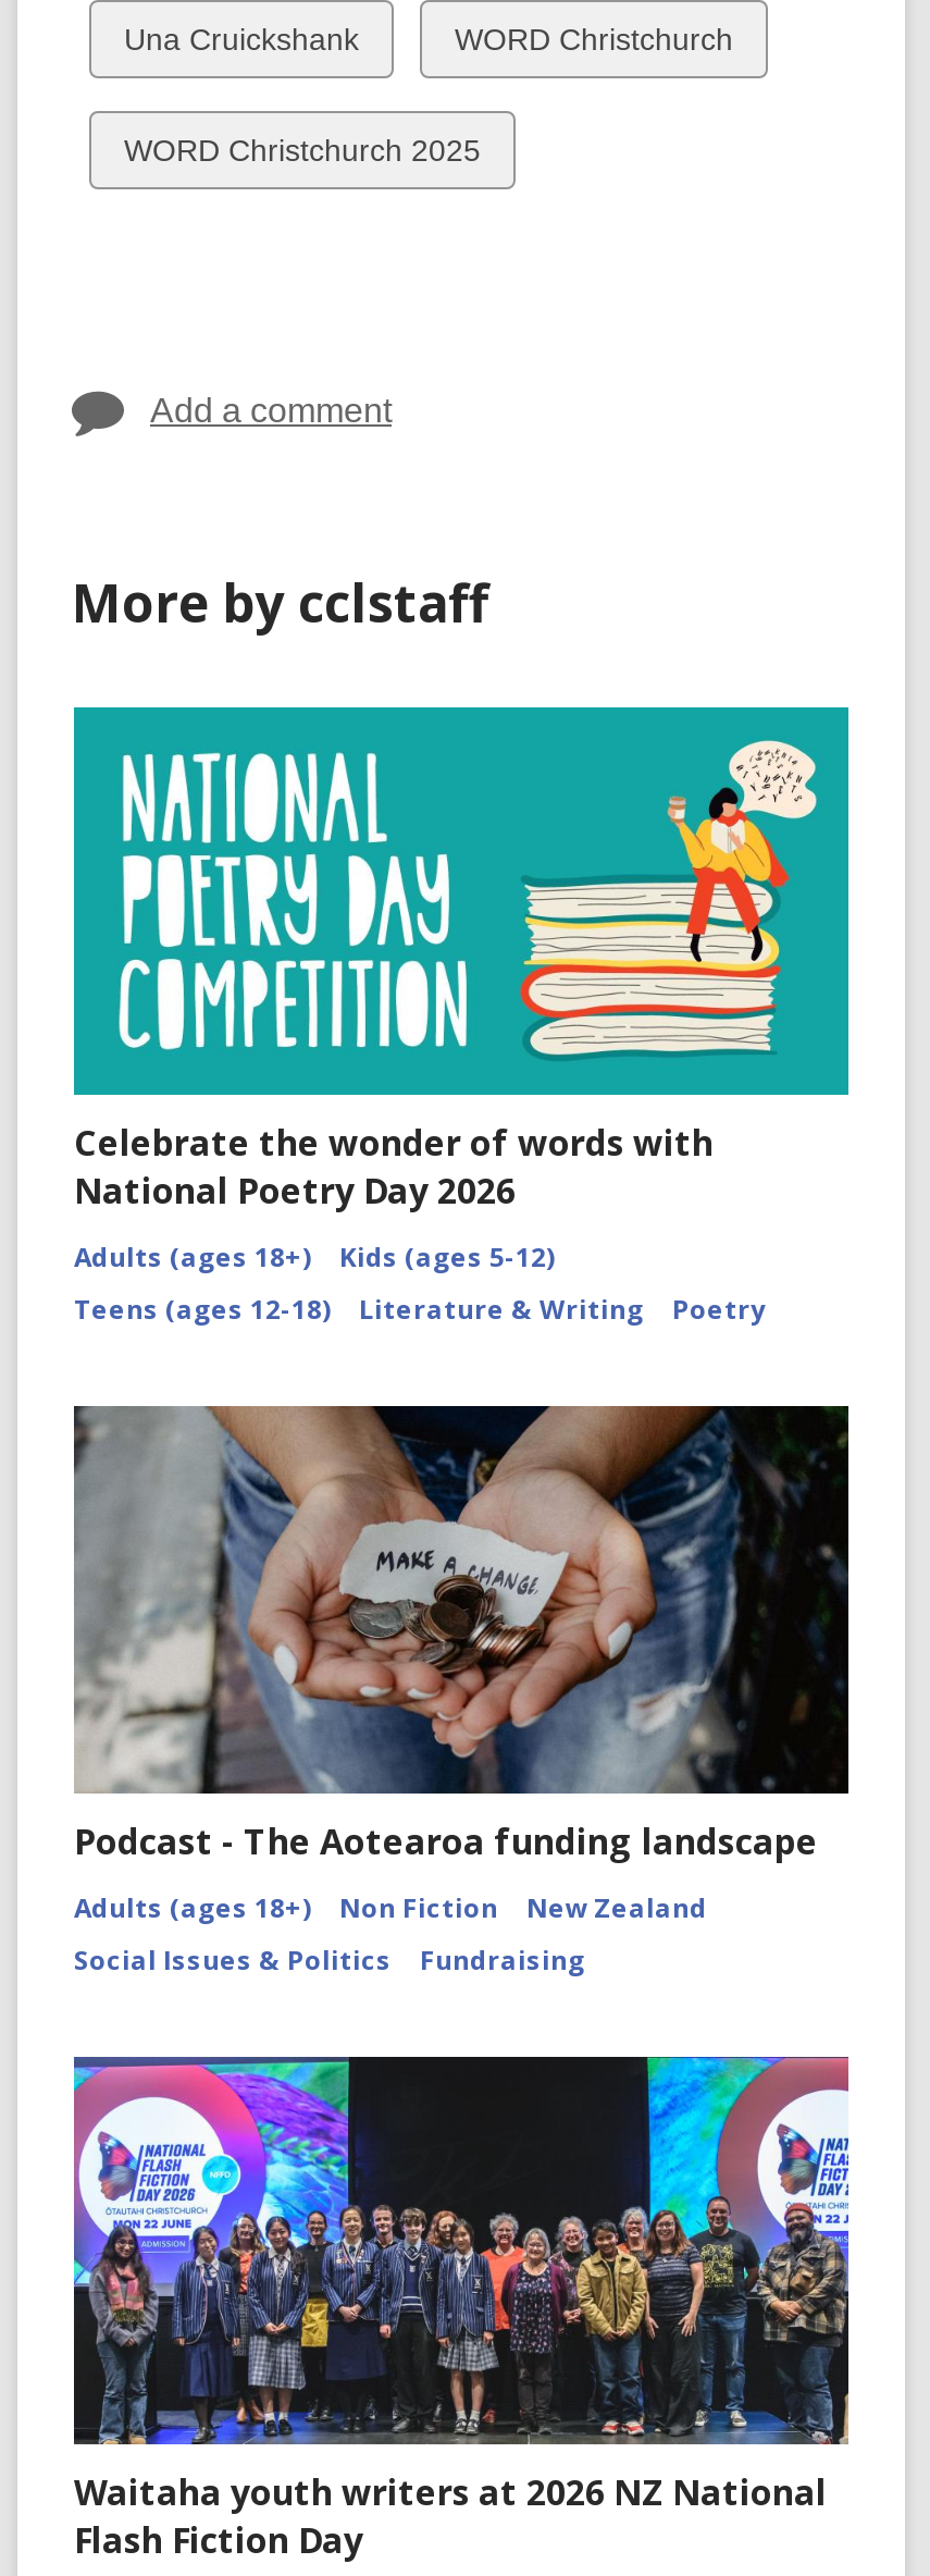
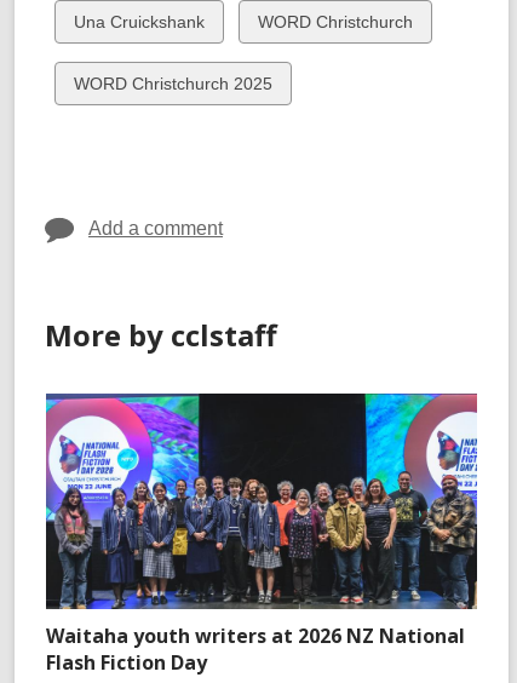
[72,705,851,1327] [image] | Celebrate the wonder of words with | National Poetry Day 2026 | Adults (ages 18+) | Kids (ages 5-12) | Teens (ages 12-18) | Literature & Writing | Poetry -> none
[72,1404,851,1978] [image] | Podcast - The Aotearoa funding landscape | Adults (ages 18+) | Non Fiction | New Zealand | Social Issues & Politics | Fundraising -> none

